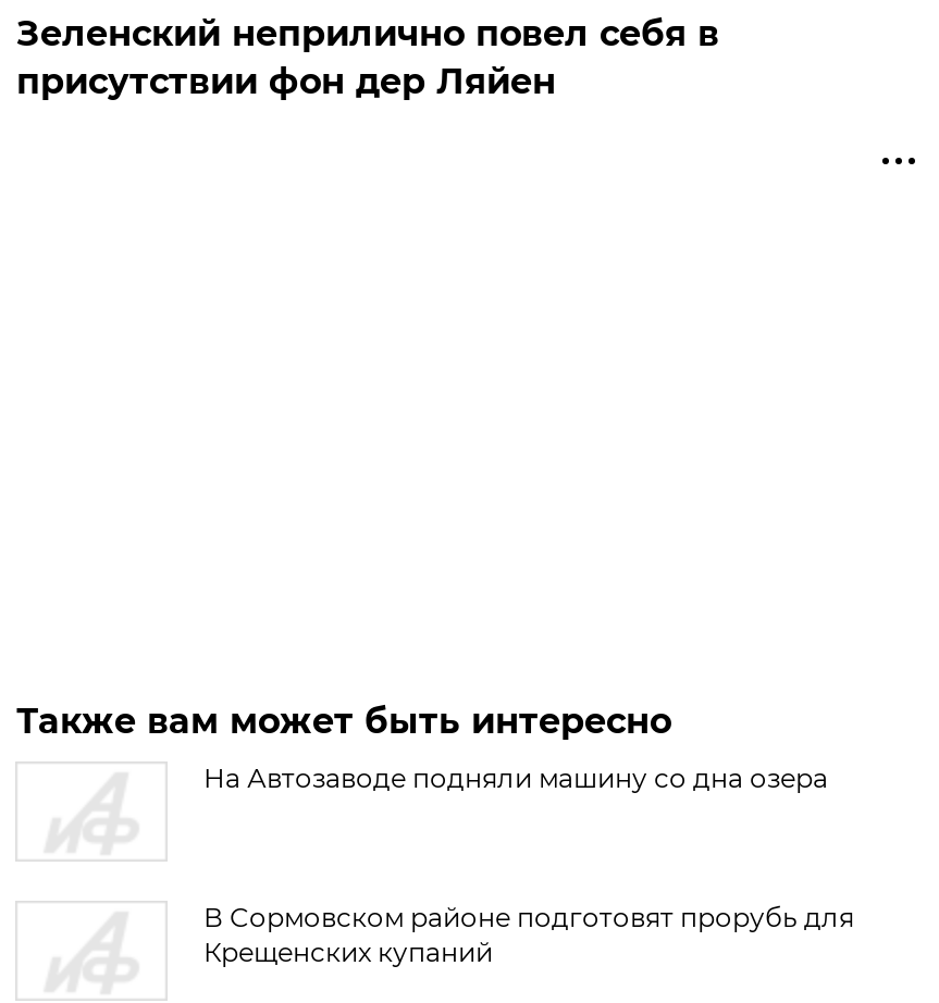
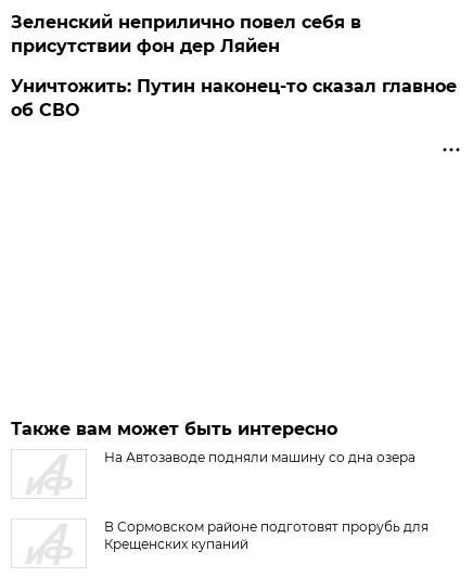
none -> [11,76,457,120] Уничтожить: Путин наконец-то сказал главное | об СВО

